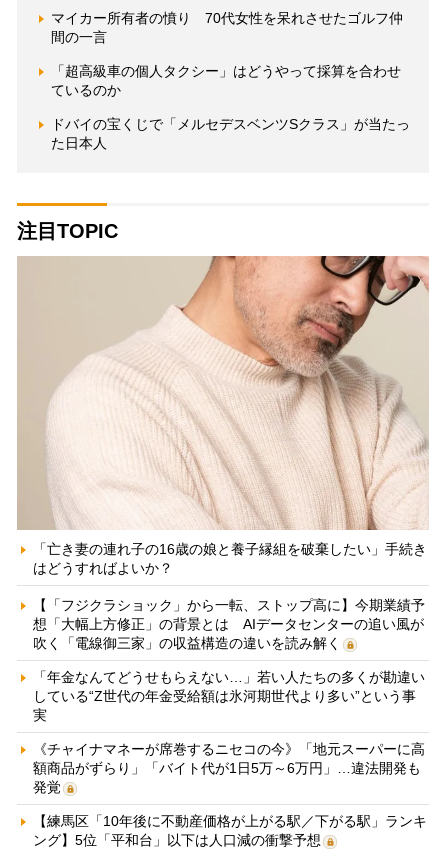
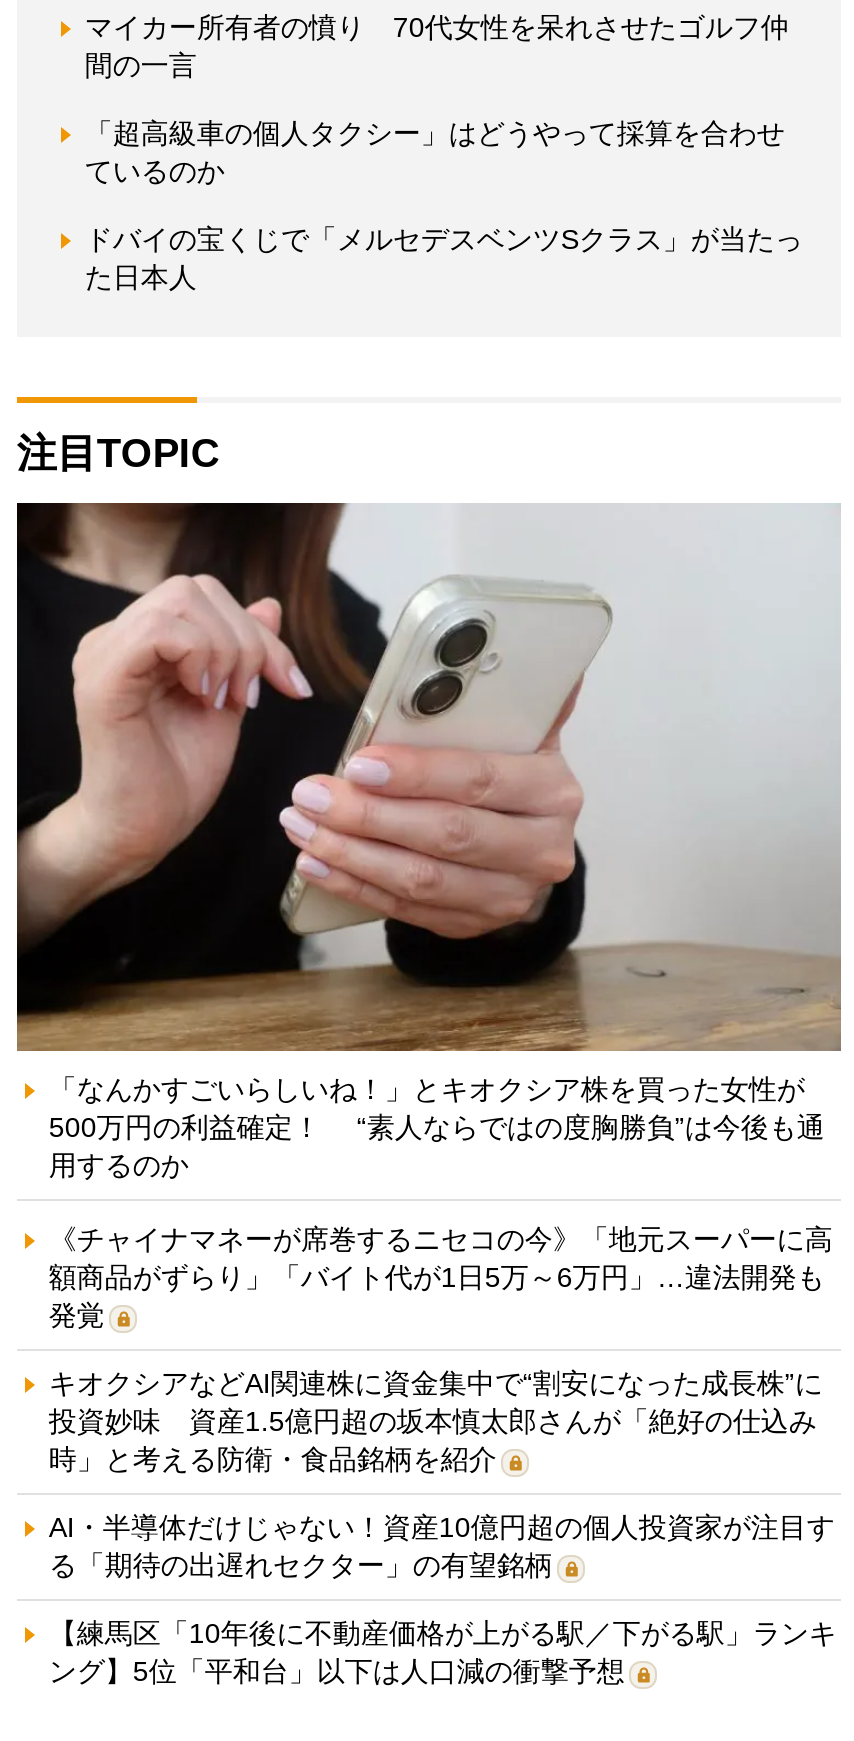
[17,255,429,723] [image] | 「亡き妻の連れ子の16歳の娘と養子縁組を破棄したい」手続き | はどうすればよいか？ | 【「フジクラショック」から一転、ストップ高に】今期業績予 | 想「大幅上方修正」の背景とは AIデータセンターの追い風が | 吹く「電線御三家」の収益構造の違いを読み解く | 「年金なんてどうせもらえない…」若い人たちの多くが勘違い | している“Z世代の年金受給額は氷河期世代より多い”という事 | 実 -> [15,501,841,1182] [image] | 「なんかすごいらしいね！」とキオクシア株を買った女性が | 500万円の利益確定！ “素人ならではの度胸勝負”は今後も通 | 用するのか
moved [33,741,425,795] -> [49,1224,833,1332]: 《チャイナマネーが席巻するニセコの今》「地元スーパーに高 | 額商品がずらり」「バイト代が1日5万～6万円」…違法開発も | 発覚
none -> [49,1368,835,1582] キオクシアなどAI関連株に資金集中で“割安になった成長株”に | 投資妙味 資産1.5億円超の坂本慎太郎さんが「絶好の仕込み | 時」と考える防衛・食品銘柄を紹介 | AI・半導体だけじゃない！資産10億円超の個人投資家が注目す | る「期待の出遅れセクター」の有望銘柄

